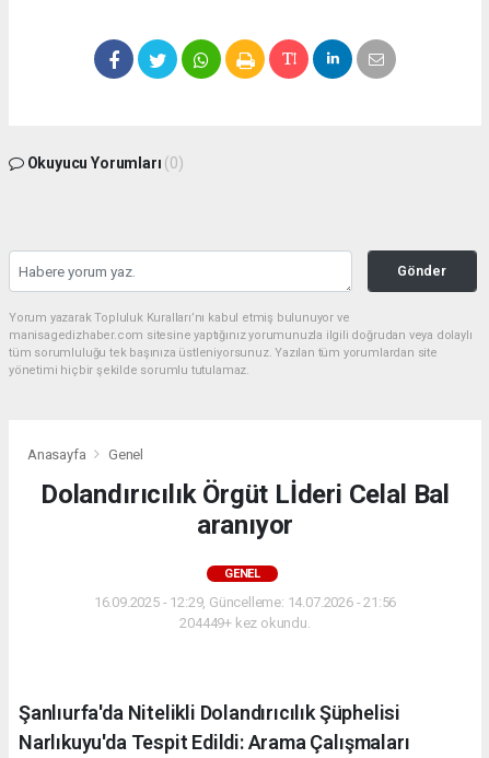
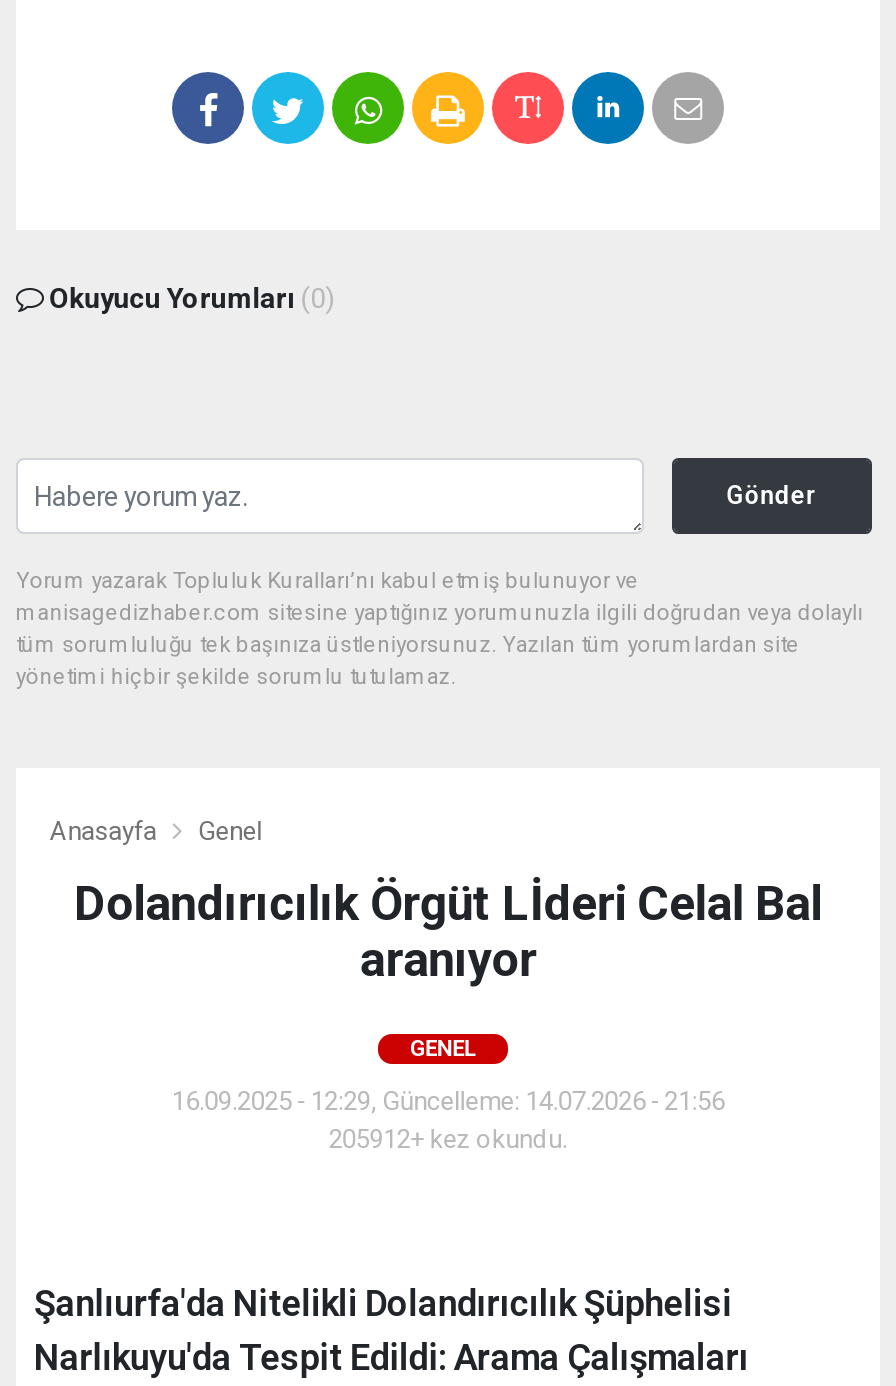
[180,614,310,631] 204449+ kez okundu. -> [329,1123,567,1153] 205912+ kez okundu.

